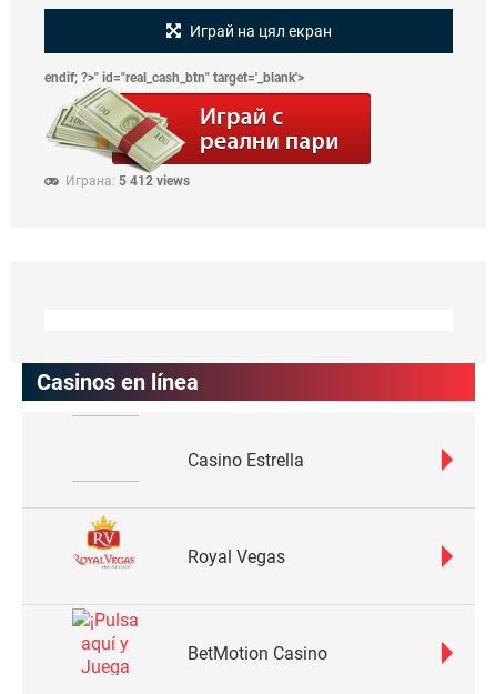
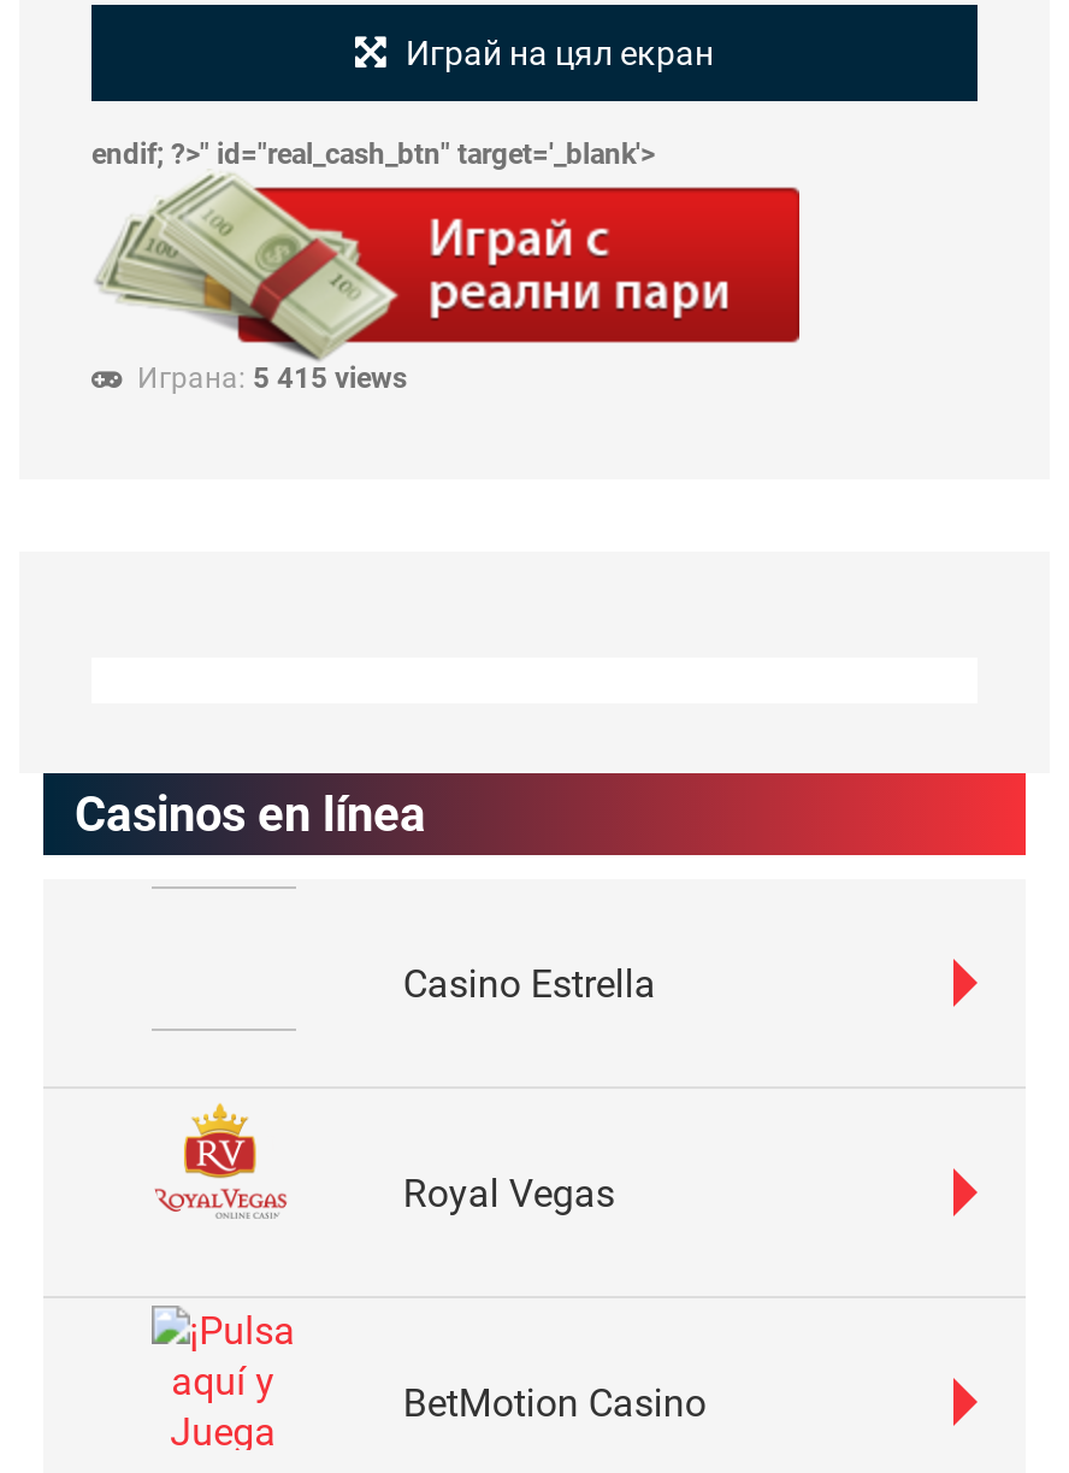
[65,173,190,189] Играна: 5 412 views -> [137,361,407,395] Играна: 5 415 views

